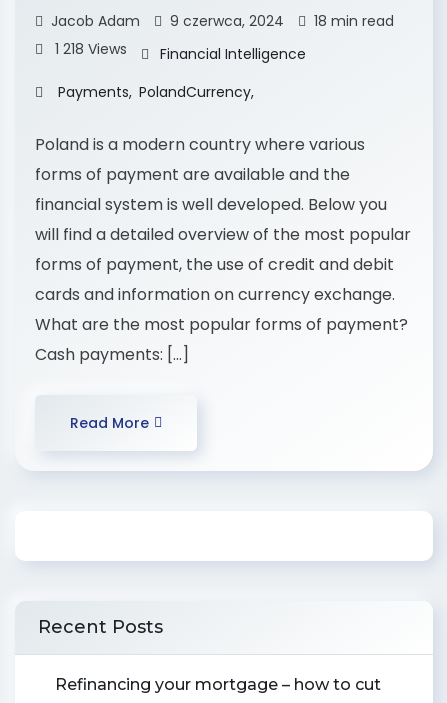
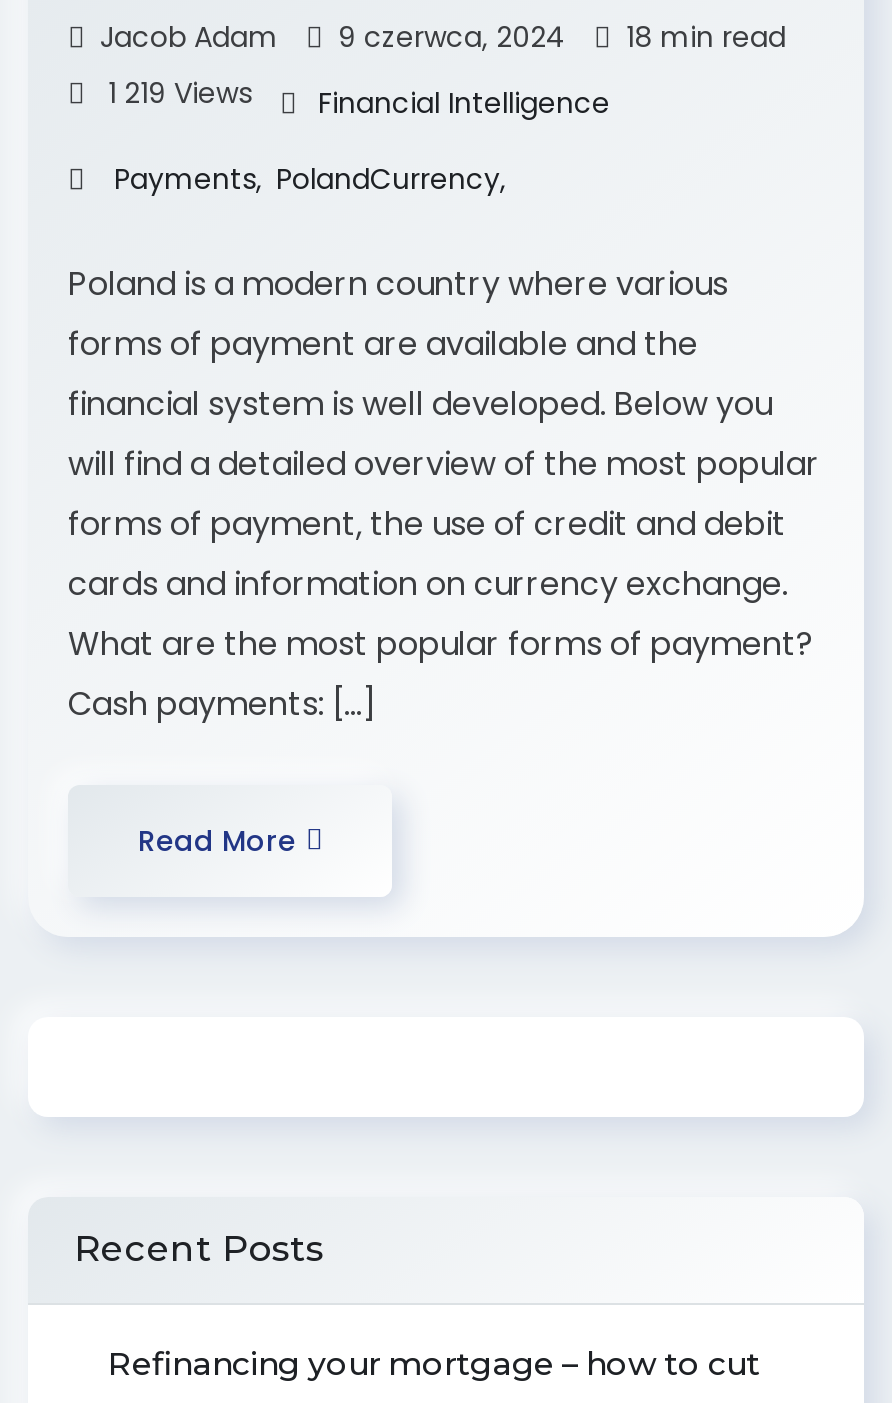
[55,39,306,64] 1 218 Views Financial Intelligence -> [108,73,610,123] 1 219 Views Financial Intelligence

